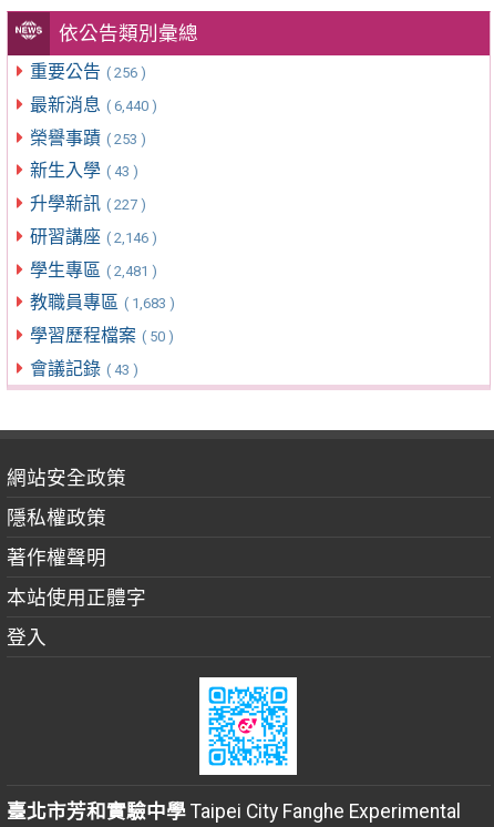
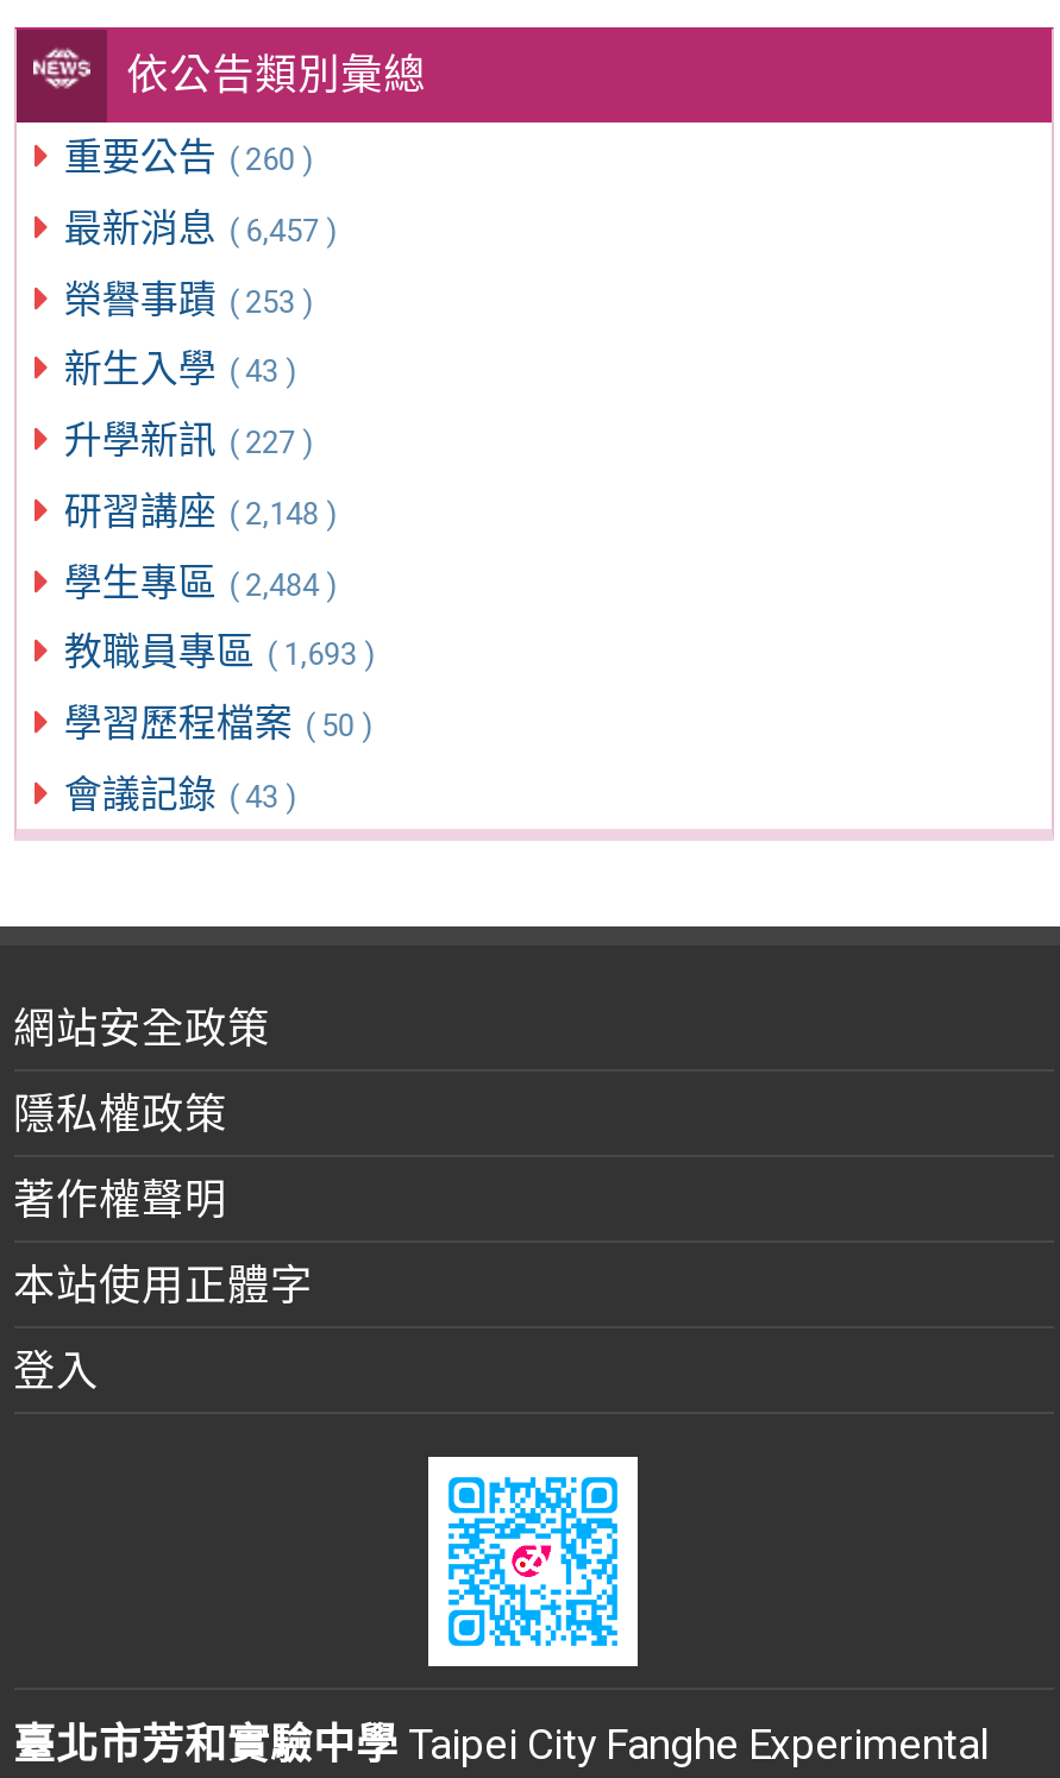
[30,61,146,82] 重要公告 ( 256 ) -> [64,134,315,180] 重要公告 ( 260 )
[30,94,158,115] 最新消息 ( 6,440 ) -> [64,205,338,250] 最新消息 ( 6,457 )
[30,226,158,247] 研習講座 ( 2,146 ) -> [64,489,338,534] 研習講座 ( 2,148 )
[30,259,158,280] 學生專區 ( 2,481 ) -> [64,559,338,605] 學生專區 ( 2,484 )
[30,292,175,313] 教職員專區 ( 1,683 ) -> [64,630,376,676] 教職員專區 ( 1,693 )

